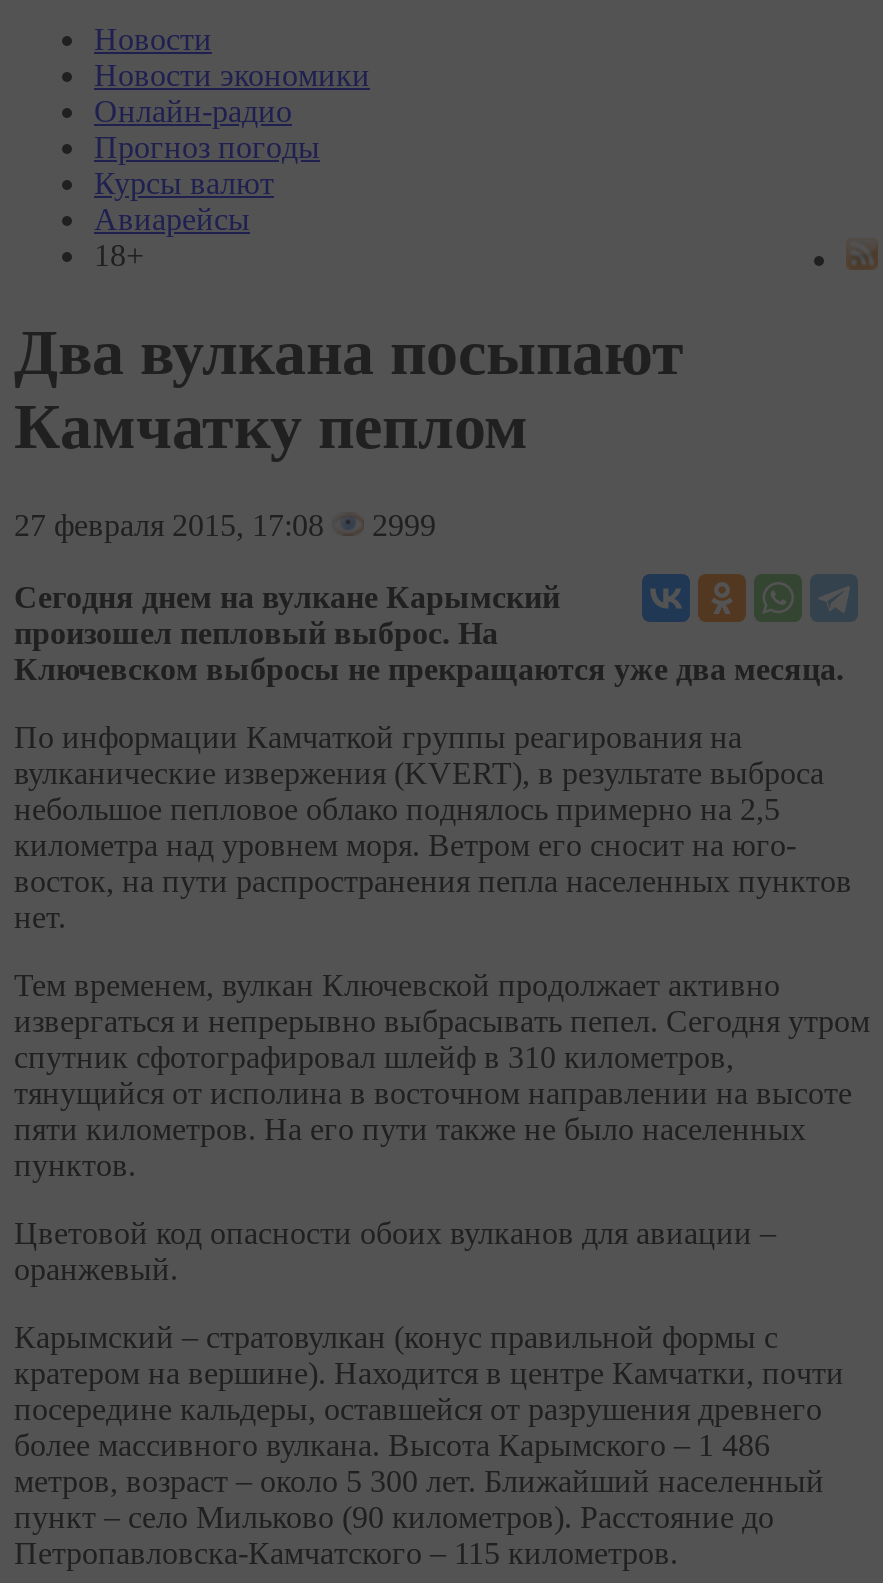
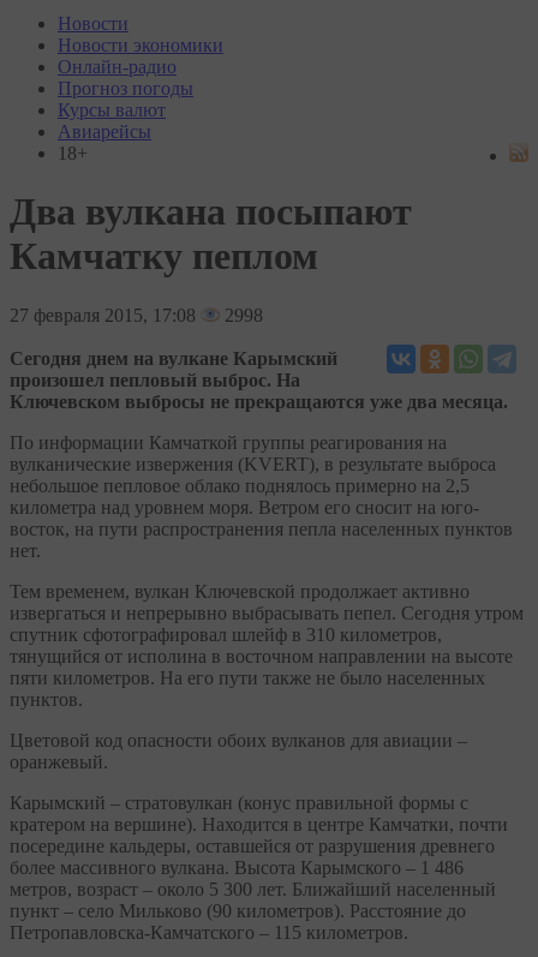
[14,508,436,542] 27 февраля 2015, 17:08 2999 -> [10,305,263,325] 27 февраля 2015, 17:08 2998

